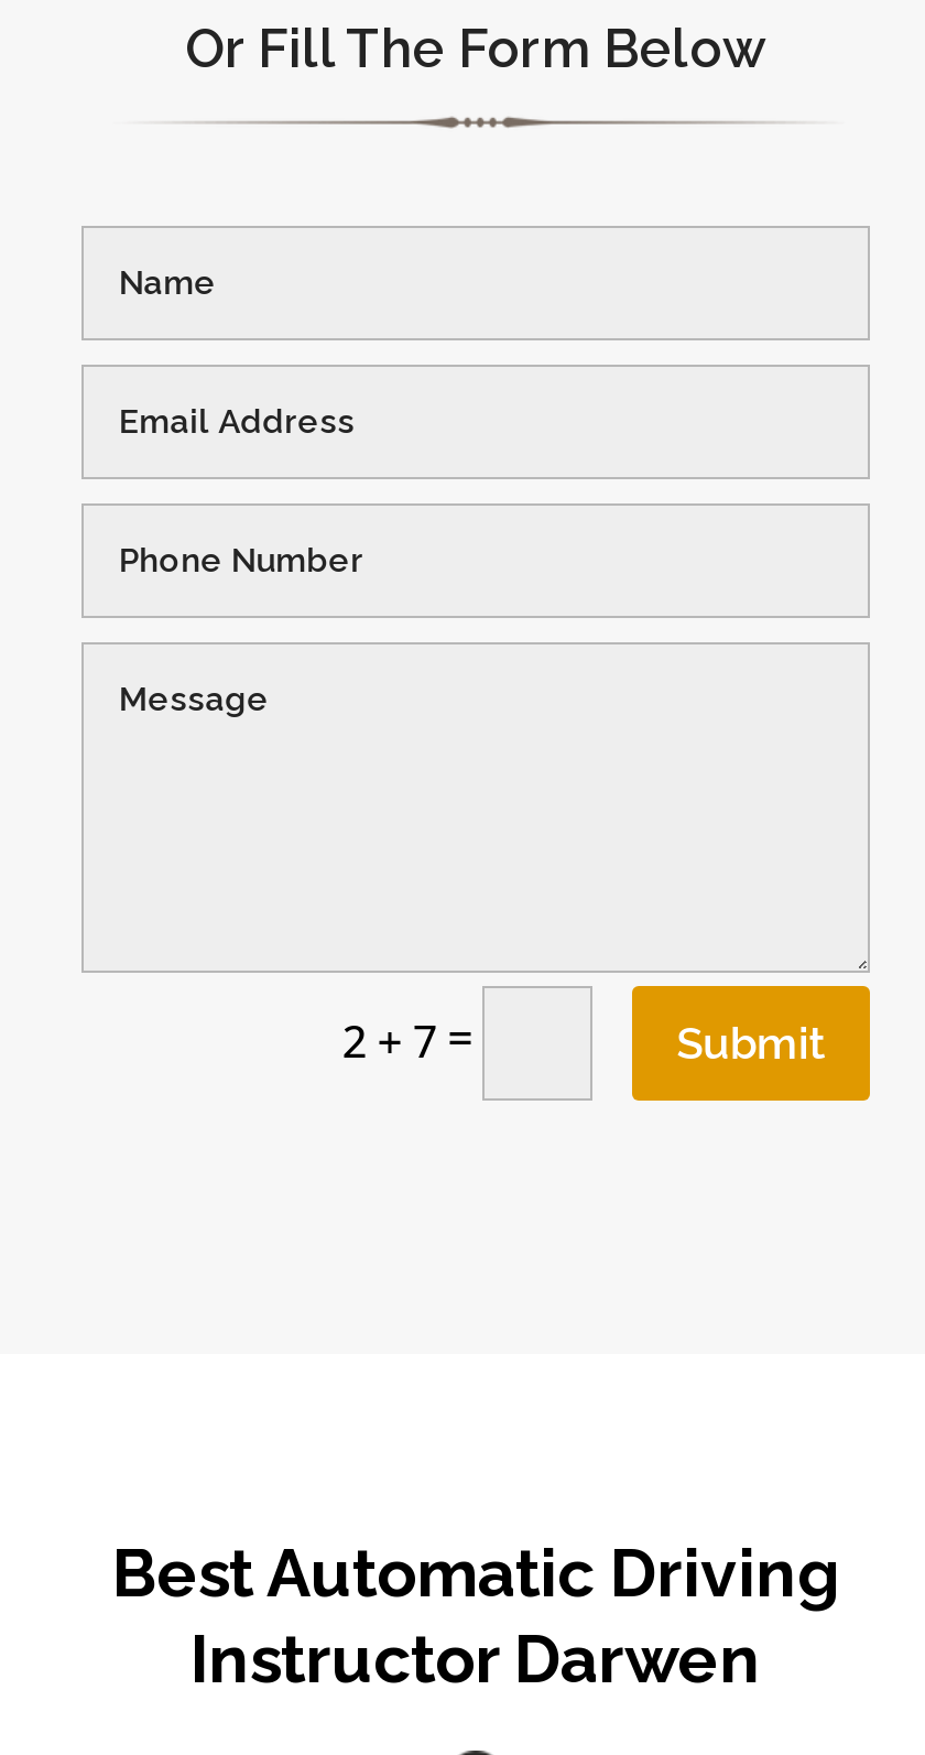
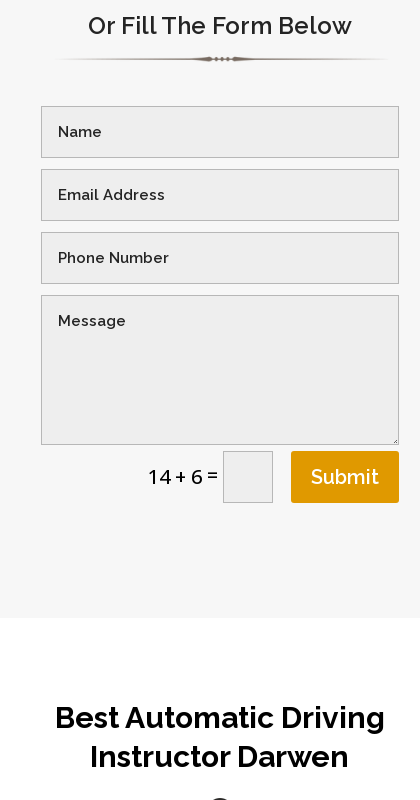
[342,1007,483,1070] 2 + 7 = -> [148,461,223,489] 14 + 6 =

